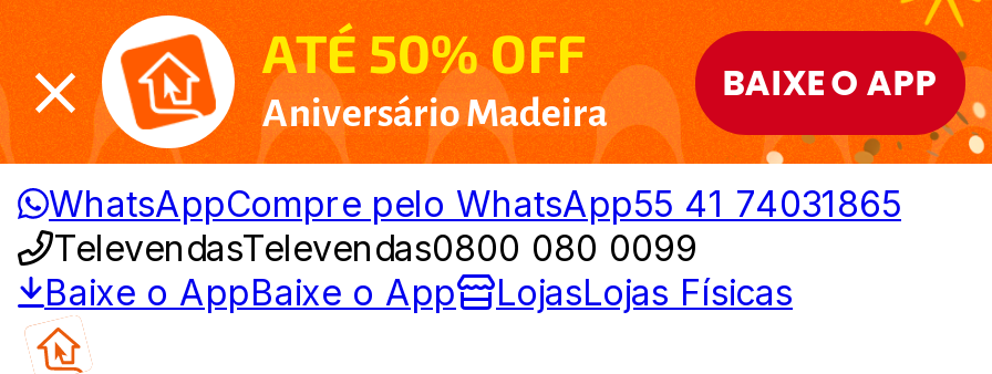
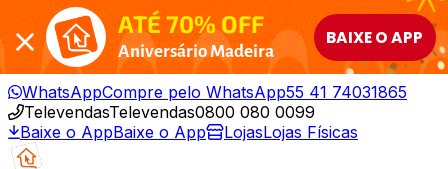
[262,20,585,84] ATÉ 50% OFF -> [118,9,264,38] ATÉ 70% OFF

